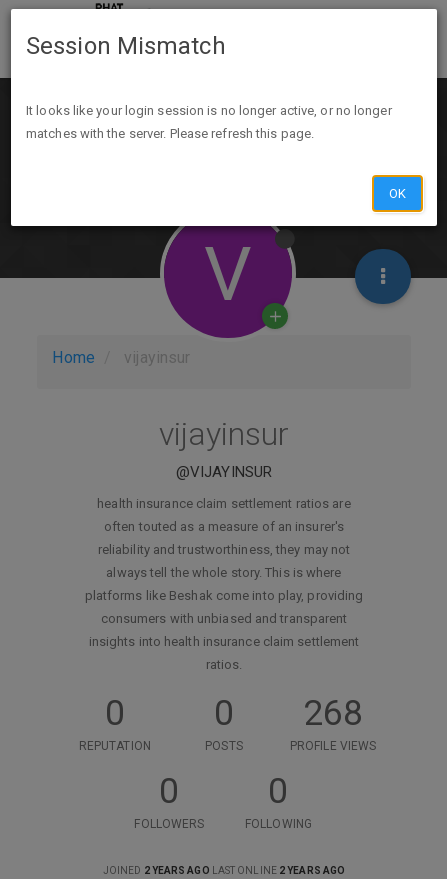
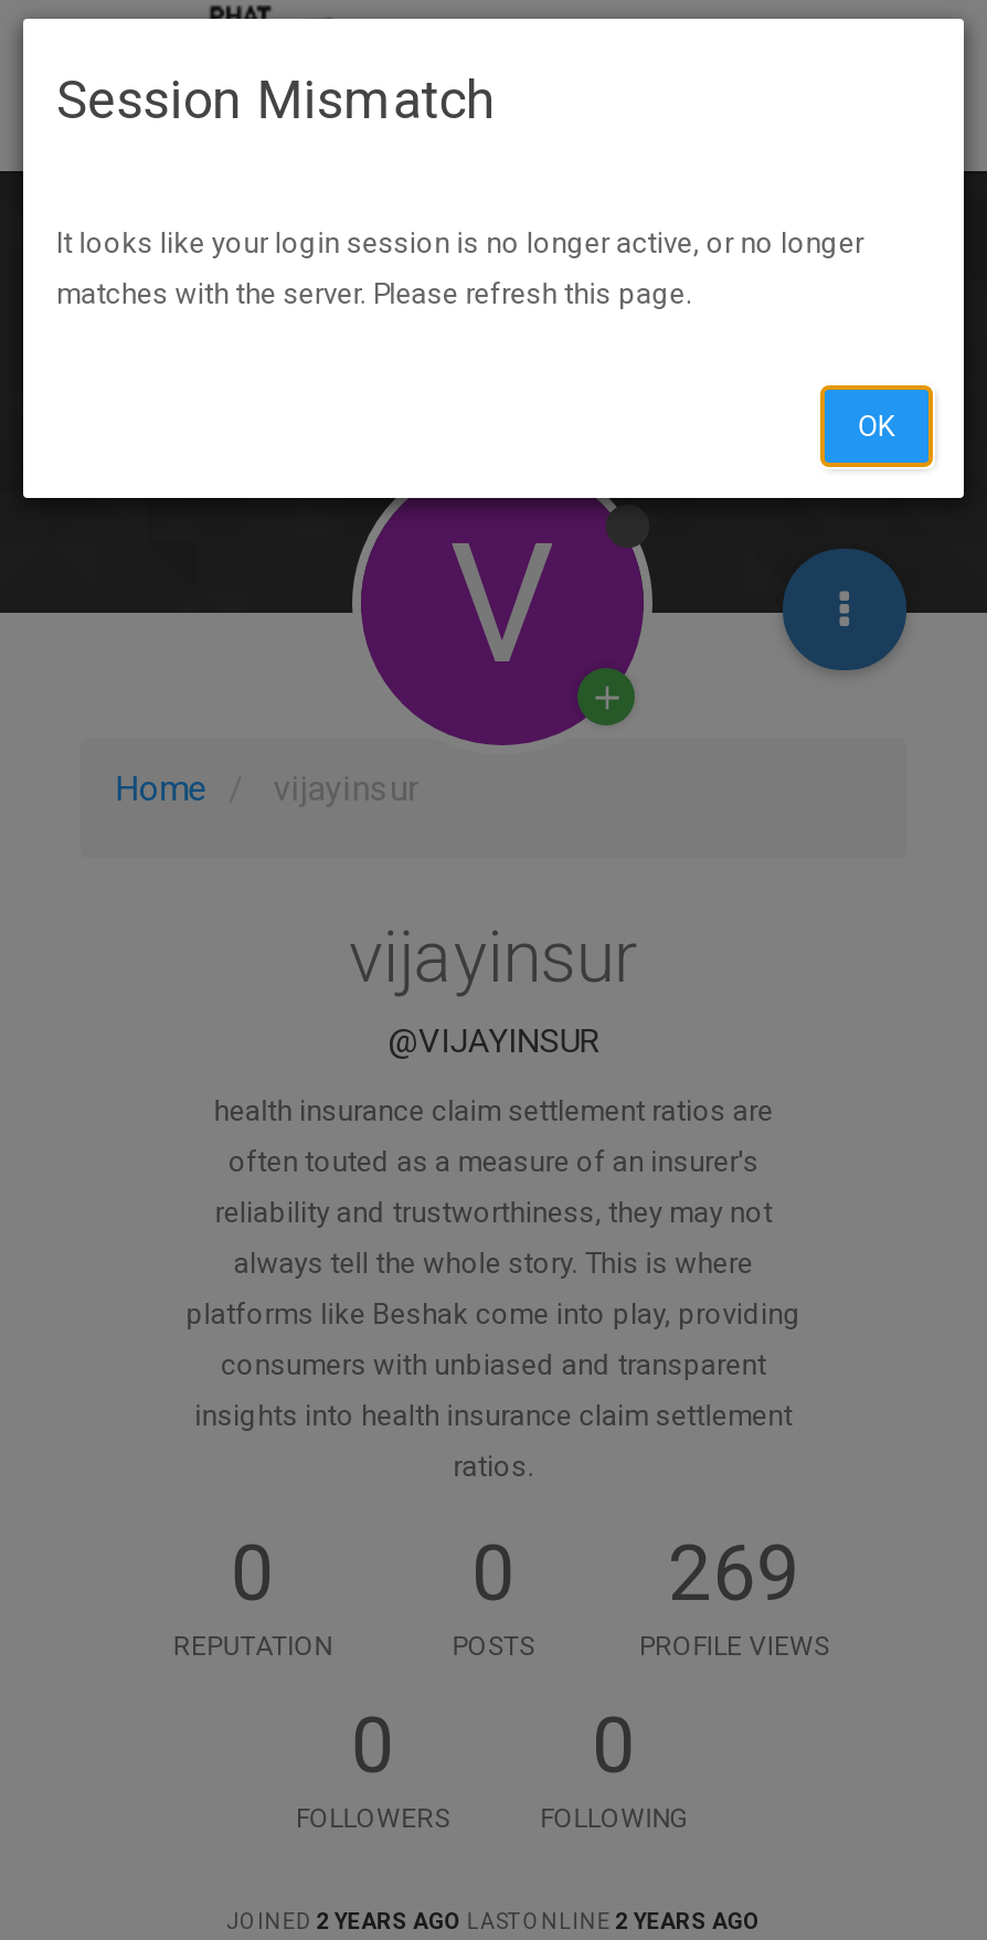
[214,692,363,733] 0 268 -> [471,1528,801,1619] 0 269

